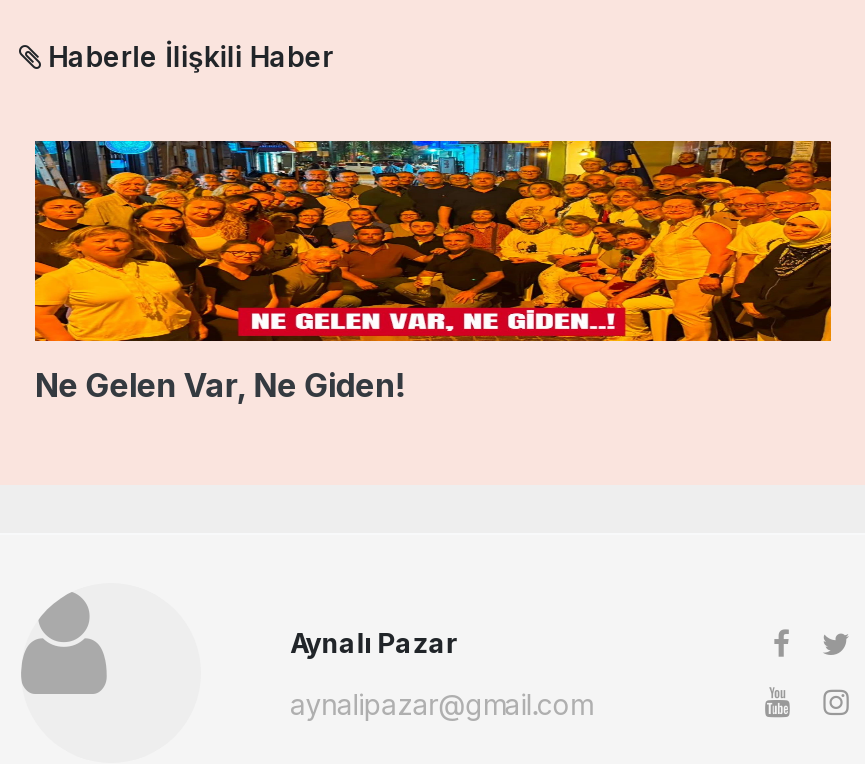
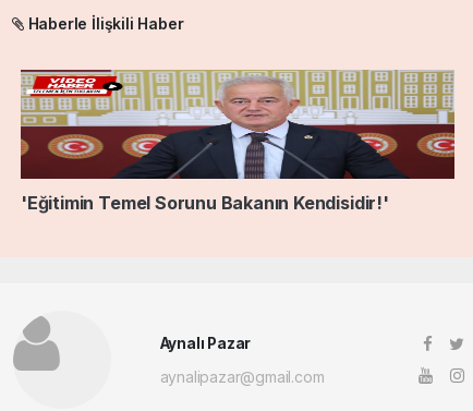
[33,139,833,405] [image] | Ne Gelen Var, Ne Giden! -> [20,69,456,214] [image] | 'Eğitimin Temel Sorunu Bakanın Kendisidir!'

